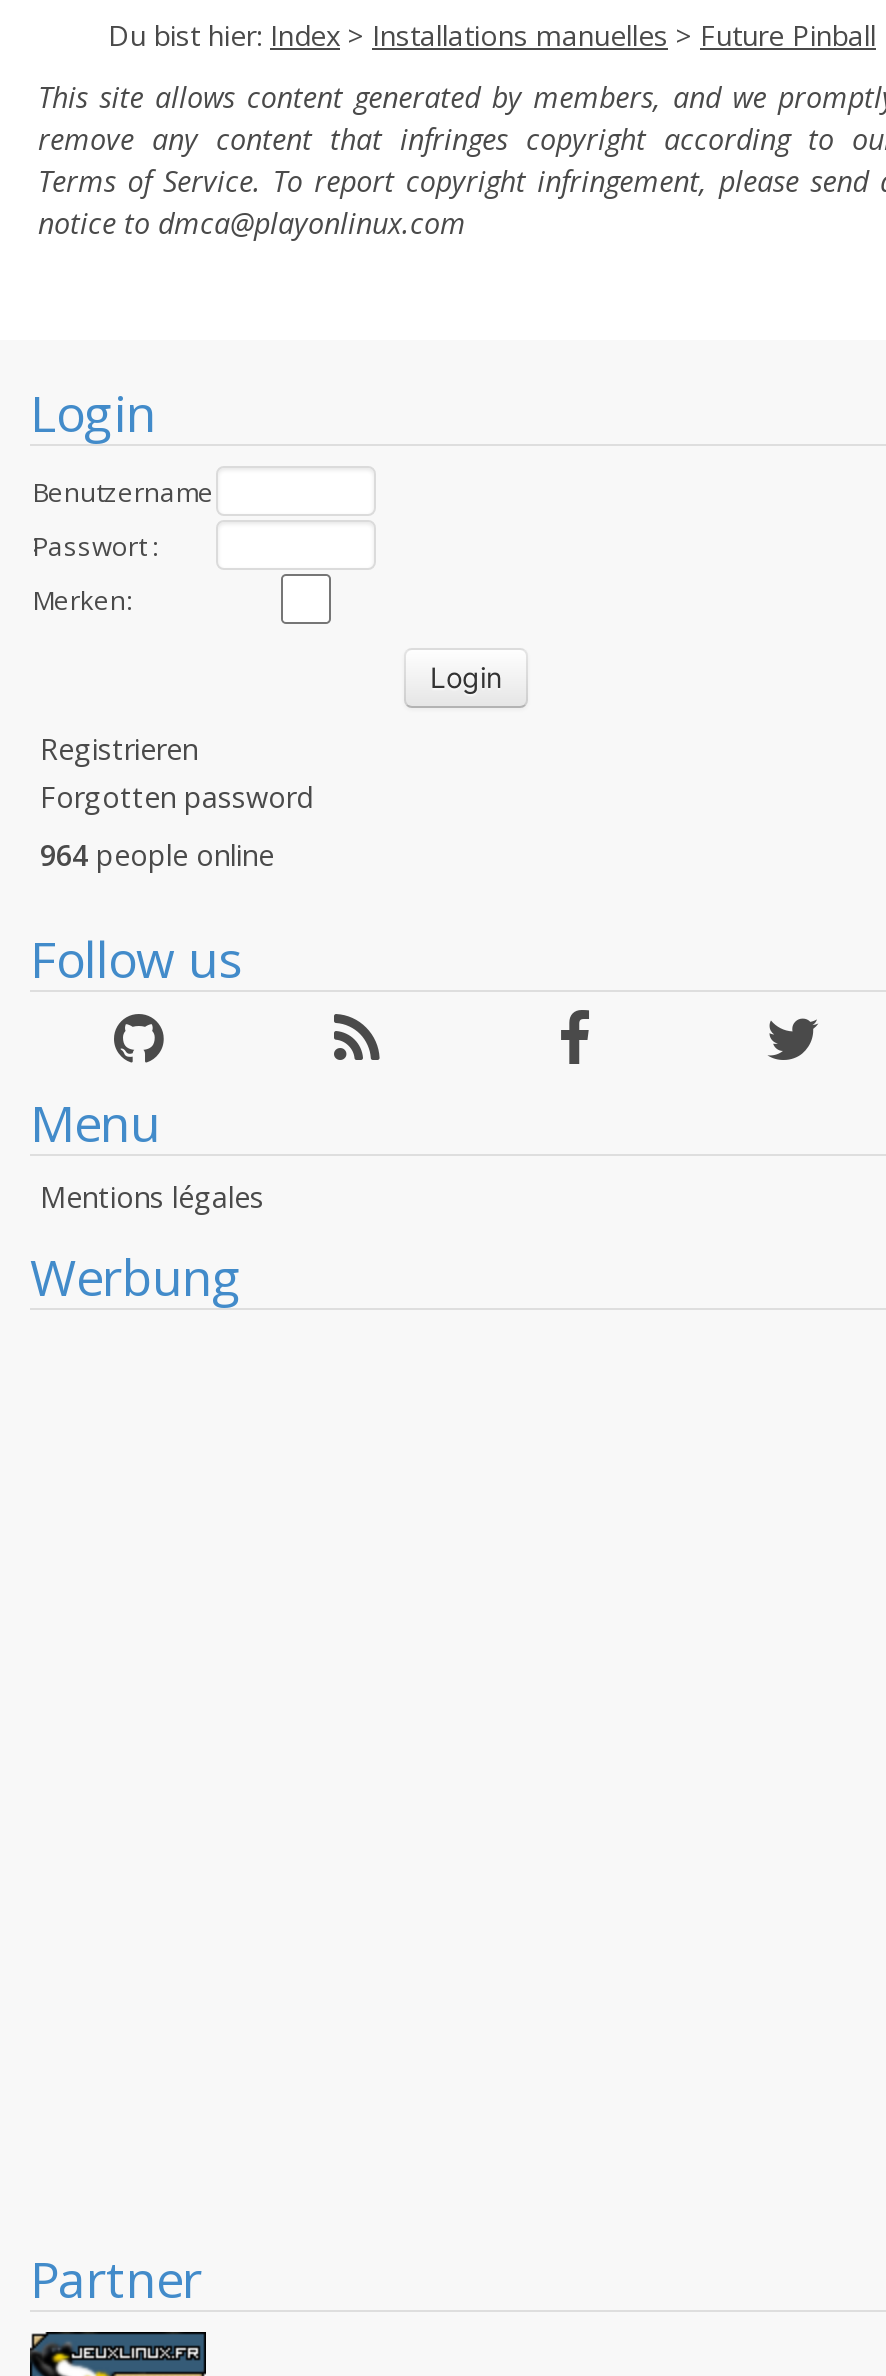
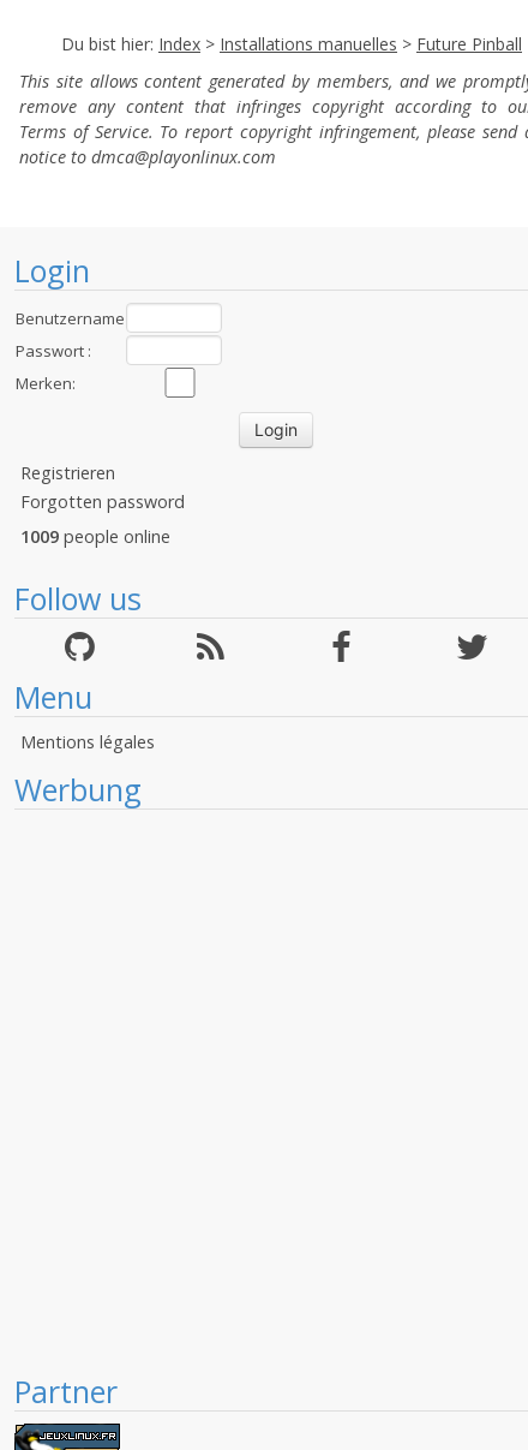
[40,836,274,874] 964 people online -> [20,525,170,548] 1009 people online

